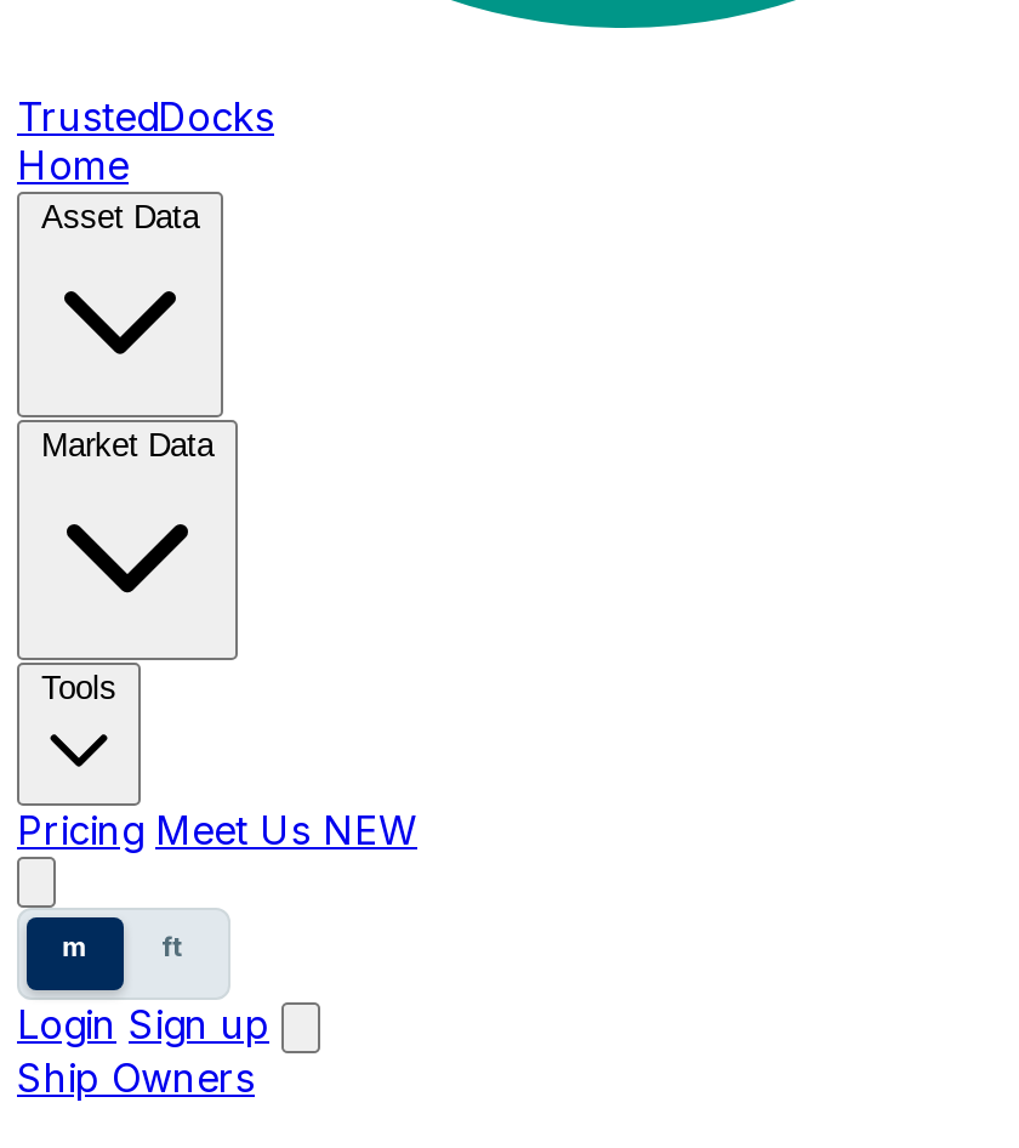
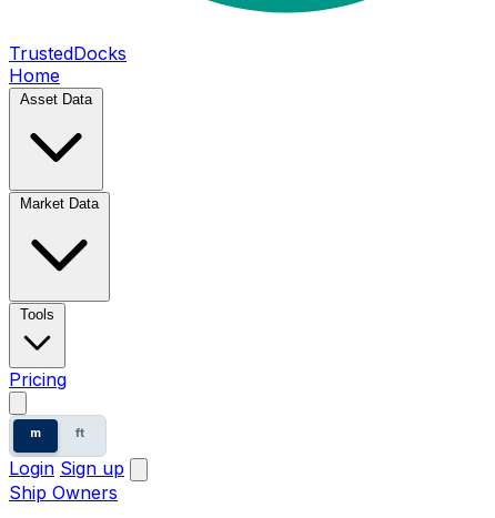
[17,806,417,854] Pricing Meet Us NEW -> [9,368,67,390] Pricing

